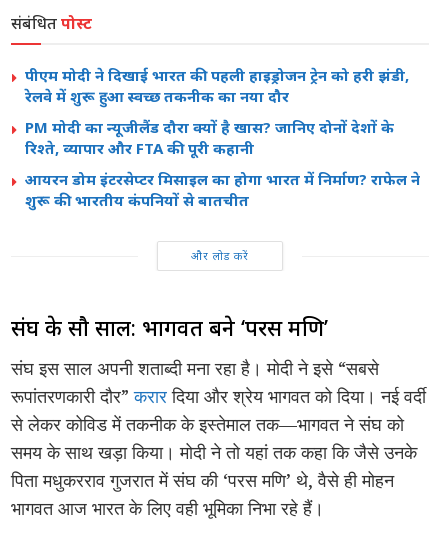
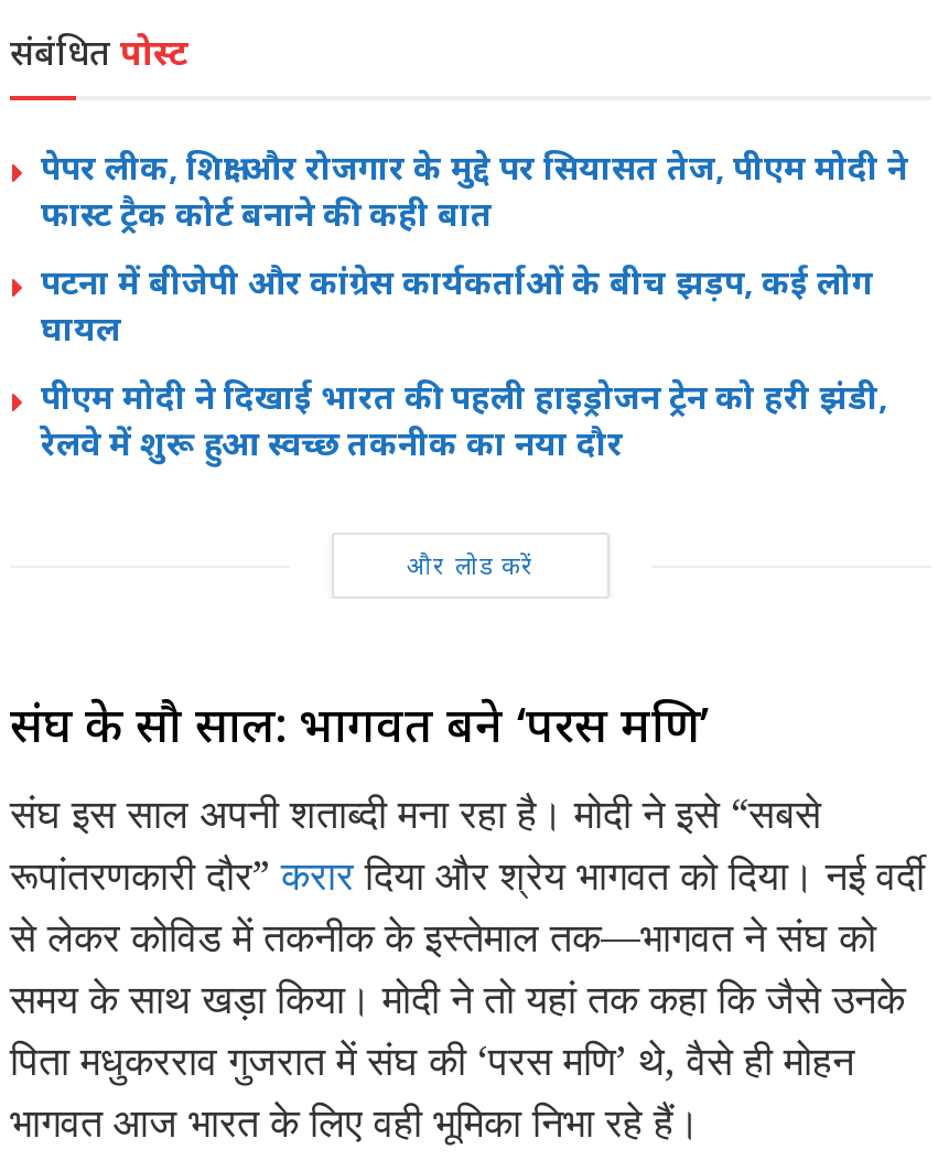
none -> [41,145,907,350] पेपर लीक, शिक्षा और रोजगार के मुद्दे पर सियासत तेज, पीएम मोदी ने | फास्ट ट्रैक कोर्ट बनाने की कही बात | पटना में बीजेपी और कांग्रेस कार्यकर्ताओं के बीच झड़प, कई लोग | घायल
moved [25,65,409,106] -> [41,374,887,465]: पीएम मोदी ने दिखाई भारत की पहली हाइड्रोजन ट्रेन को हरी झंडी, | रेलवे में शुरू हुआ स्वच्छ तकनीक का नया दौर
[25,117,420,210] PM मोदी का न्यूजीलैंड दौरा क्यों है खास? जानिए दोनों देशों के | रिश्ते, व्यापार और FTA की पूरी कहानी | आयरन डोम इंटरसेप्टर मिसाइल का होगा भारत में निर्माण? राफेल ने | शुरू की भारतीय कंपनियों से बातचीत -> none

